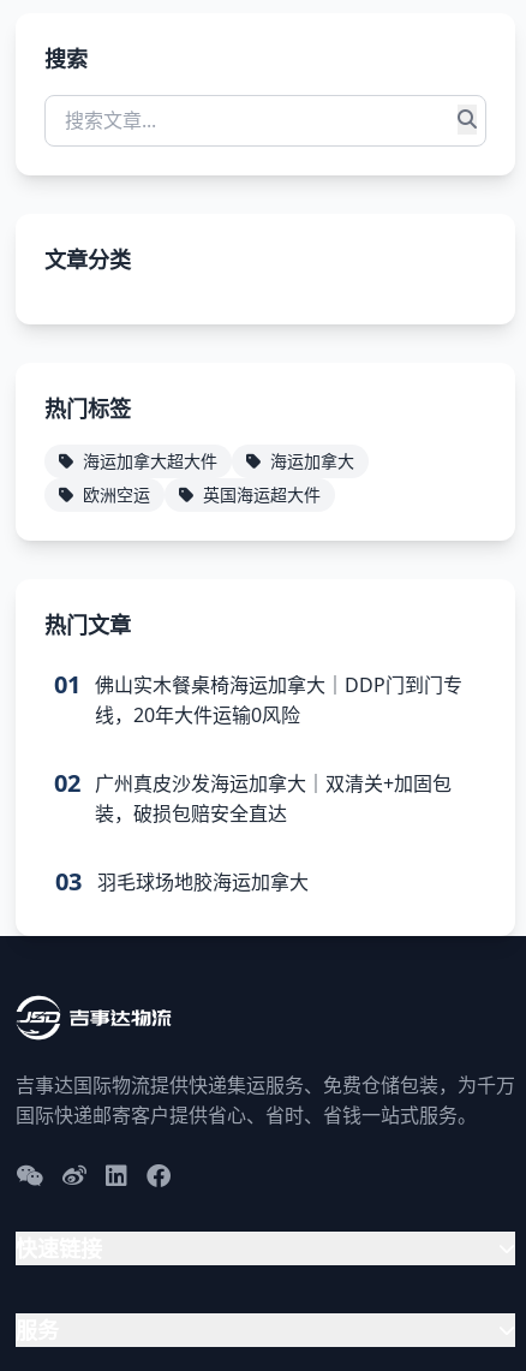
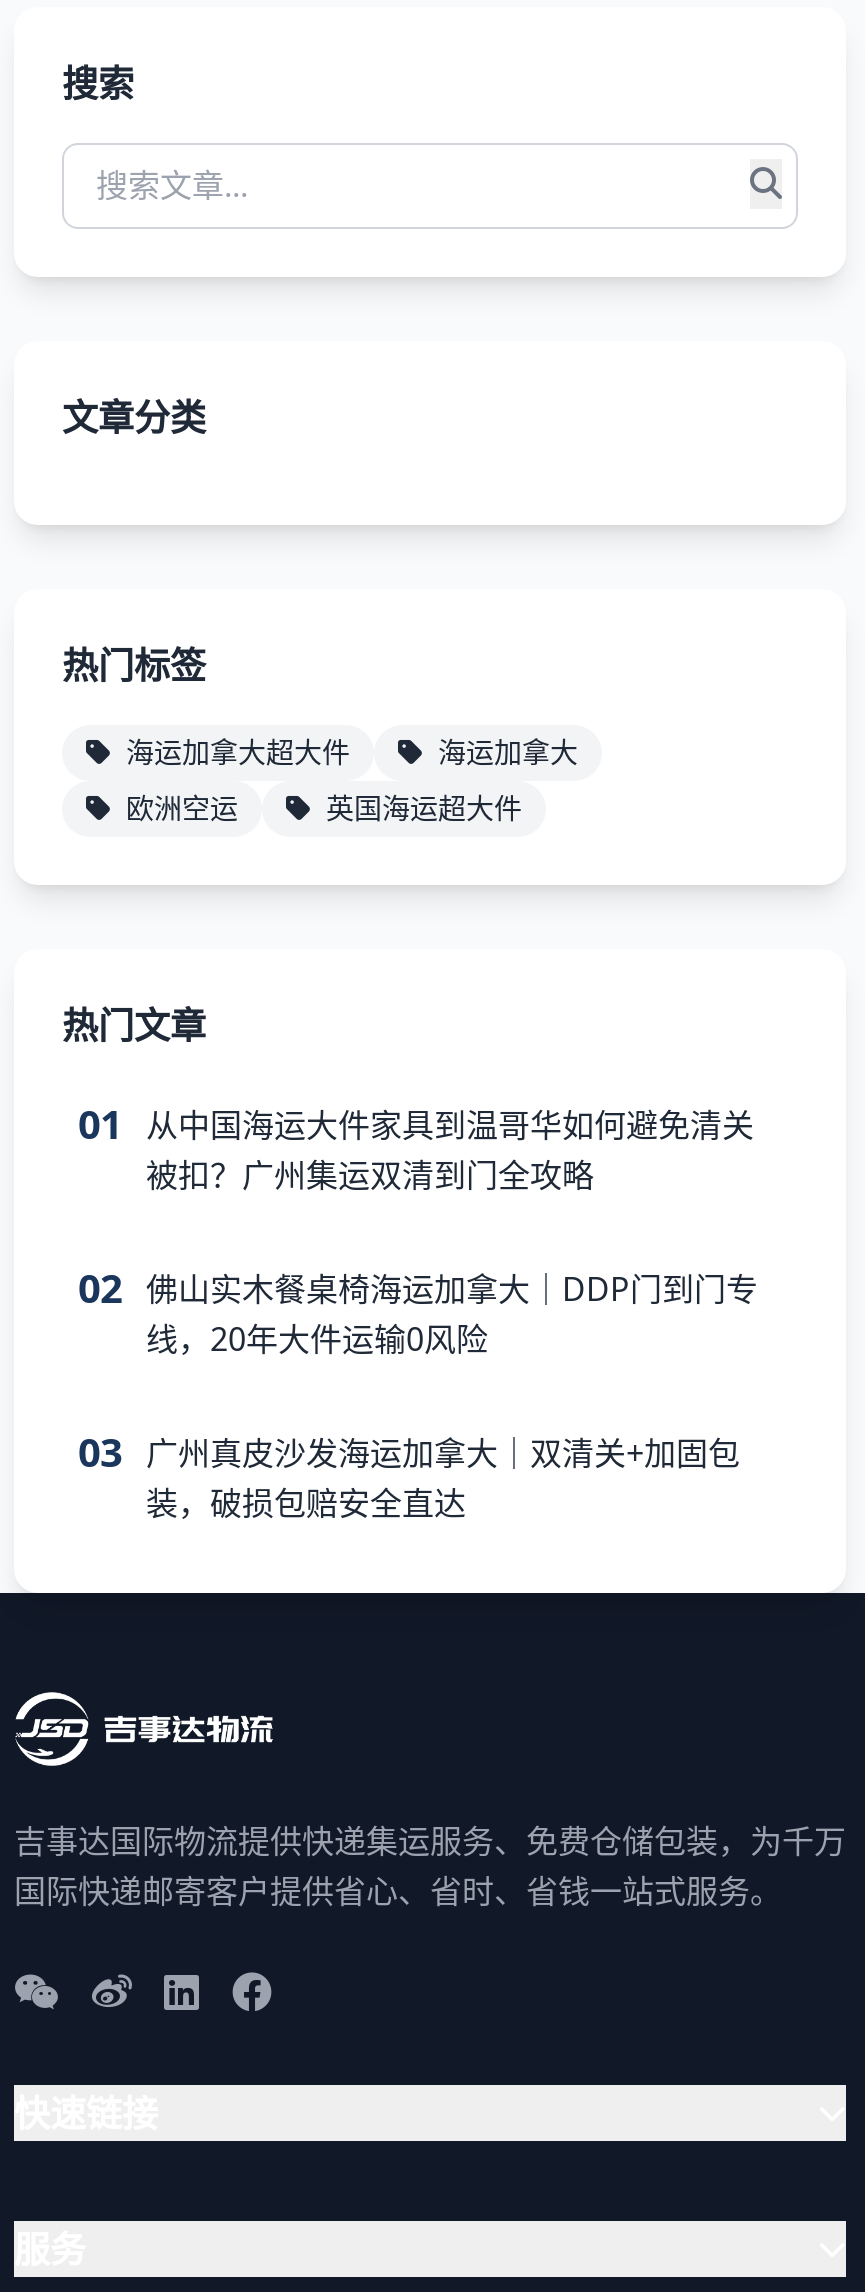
[54,668,462,701] 01 佛山实木餐桌椅海运加拿大｜DDP门到门专 -> [78,1098,758,1316] 01 从中国海运大件家具到温哥华如何避免清关 | 被扣？广州集运双清到门全攻略 | 02 佛山实木餐桌椅海运加拿大｜DDP门到门专
moved [95,702,300,729] -> [146,1318,488,1362]: 线，20年大件运输0风险
[54,767,452,799] 02 广州真皮沙发海运加拿大｜双清关+加固包 -> [78,1426,740,1480] 03 广州真皮沙发海运加拿大｜双清关+加固包
moved [95,801,287,827] -> [146,1482,466,1526]: 装，破损包赔安全直达
[55,865,309,898] 03 羽毛球场地胶海运加拿大 -> none

